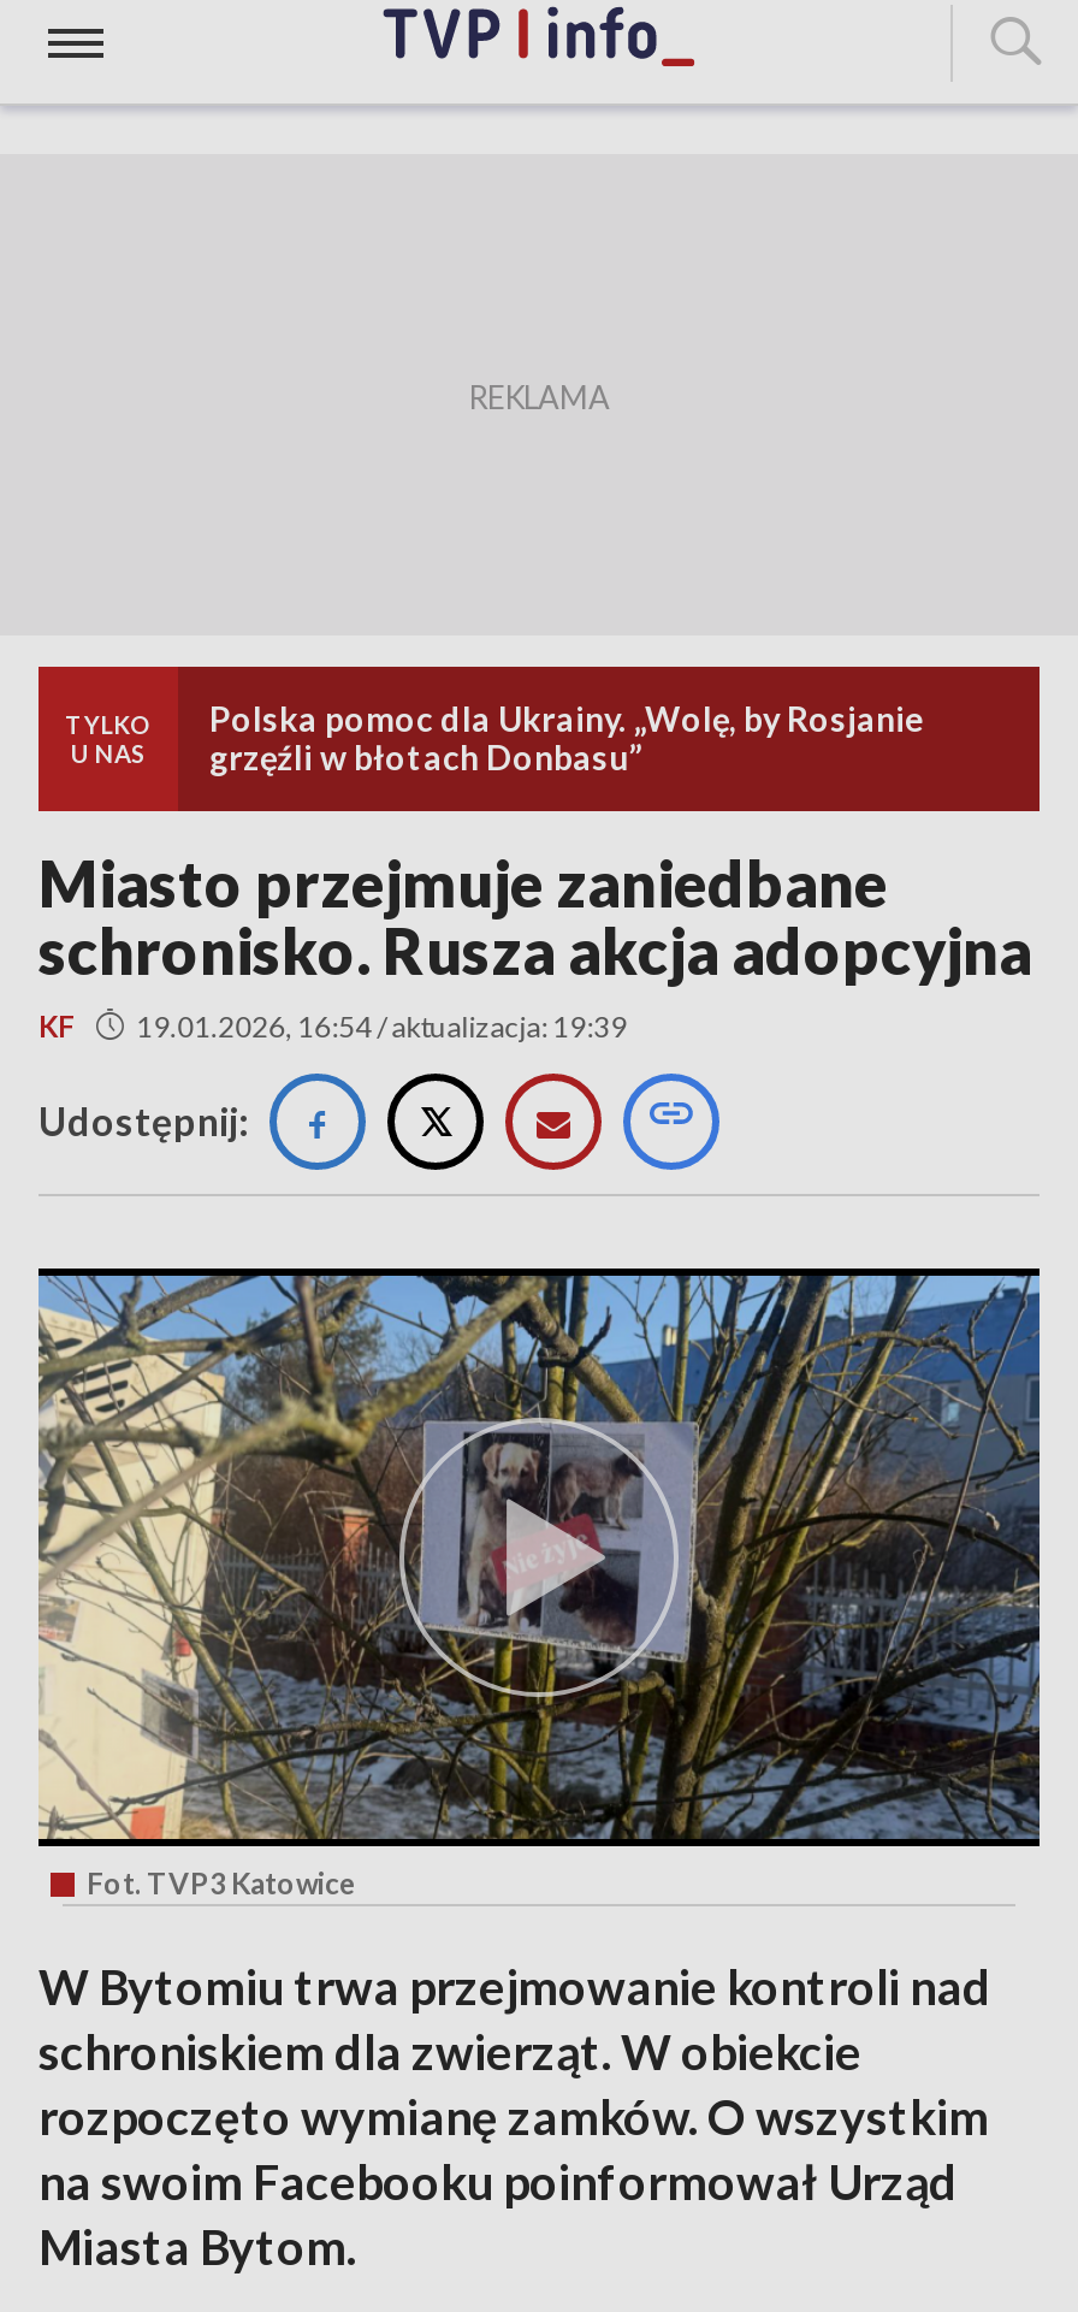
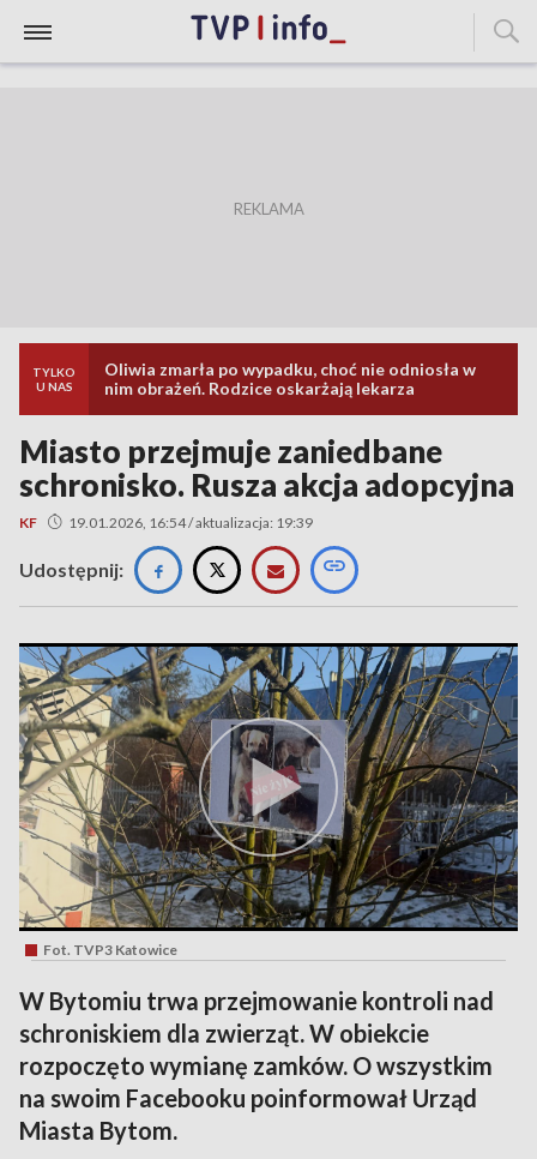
[209,698,924,777] Polska pomoc dla Ukrainy. „Wolę, by Rosjanie | grzęźli w błotach Donbasu” -> [104,359,476,398] Oliwia zmarła po wypadku, choć nie odniosła w | nim obrażeń. Rodzice oskarżają lekarza

